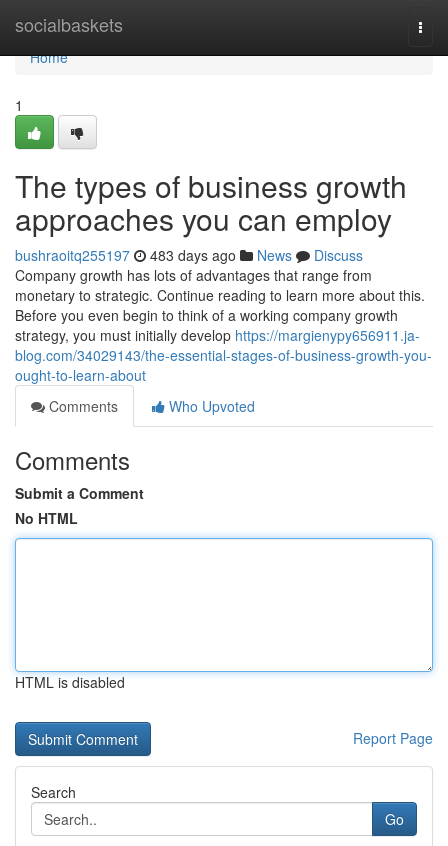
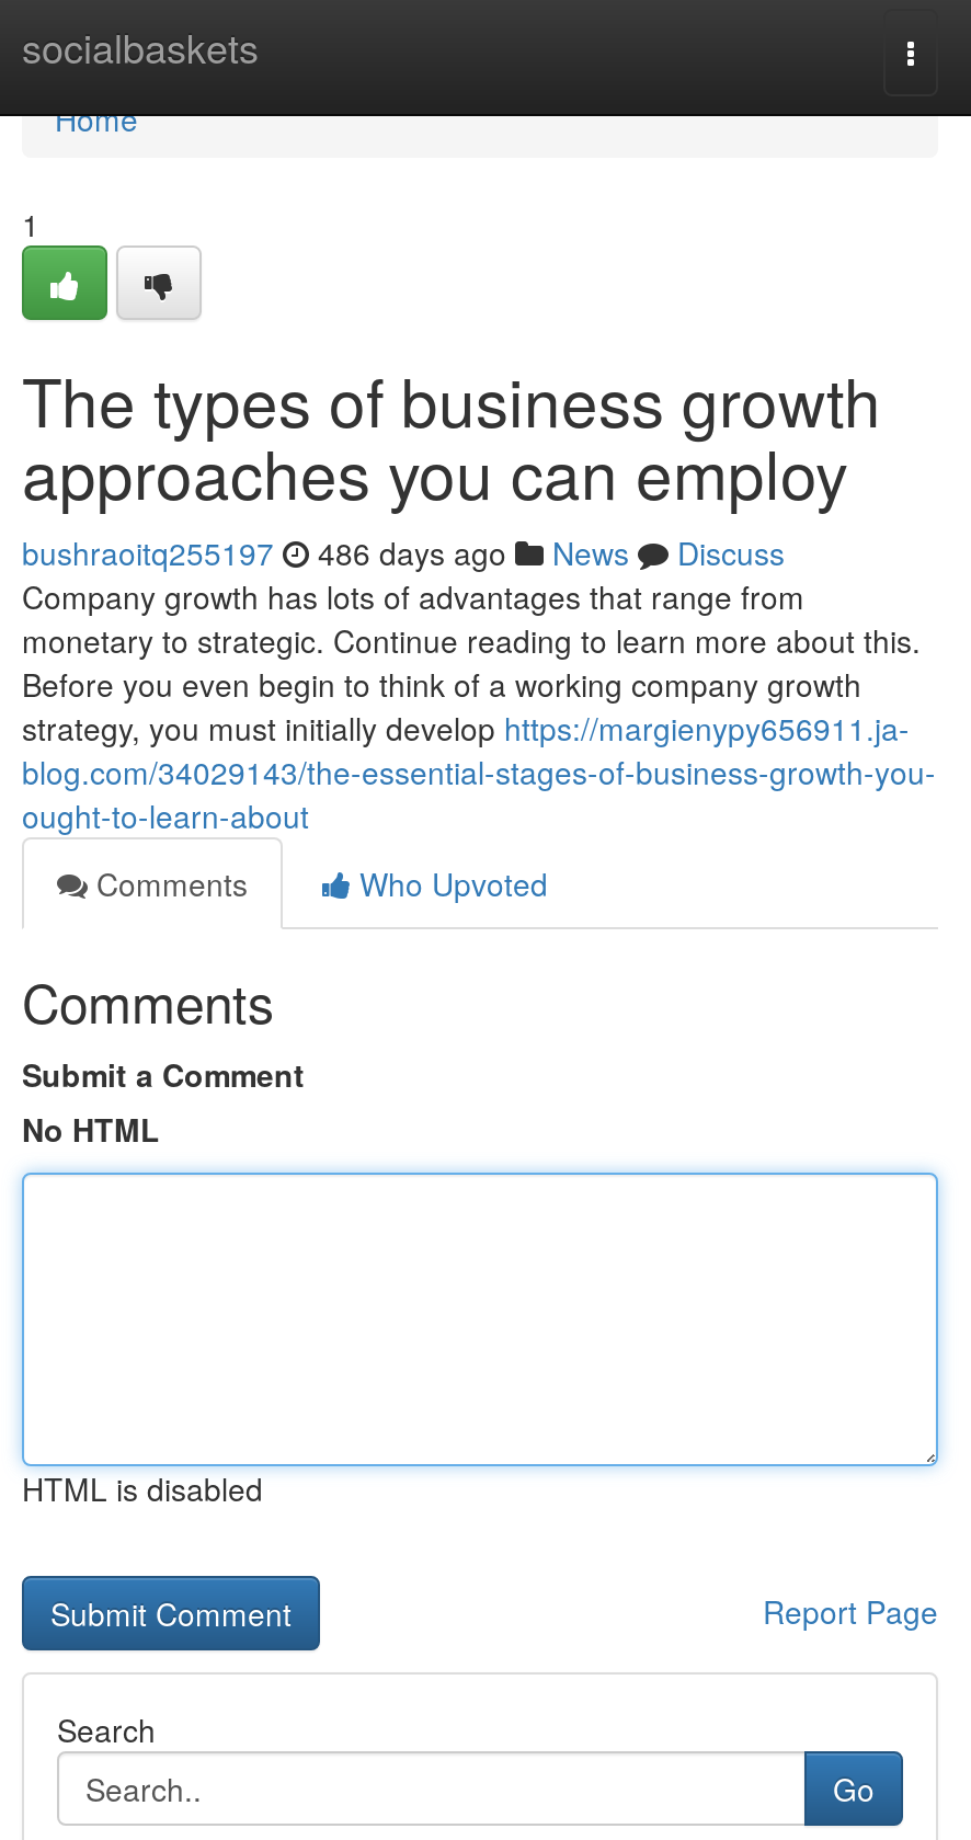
[15,245,363,265] bushraoitq255197 483 days ago News Discuss -> [22,530,785,574] bushraoitq255197 486 days ago News Discuss

